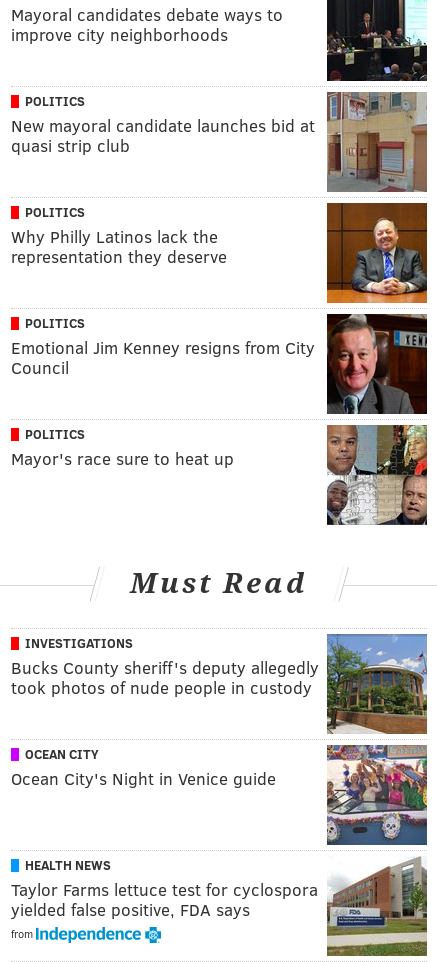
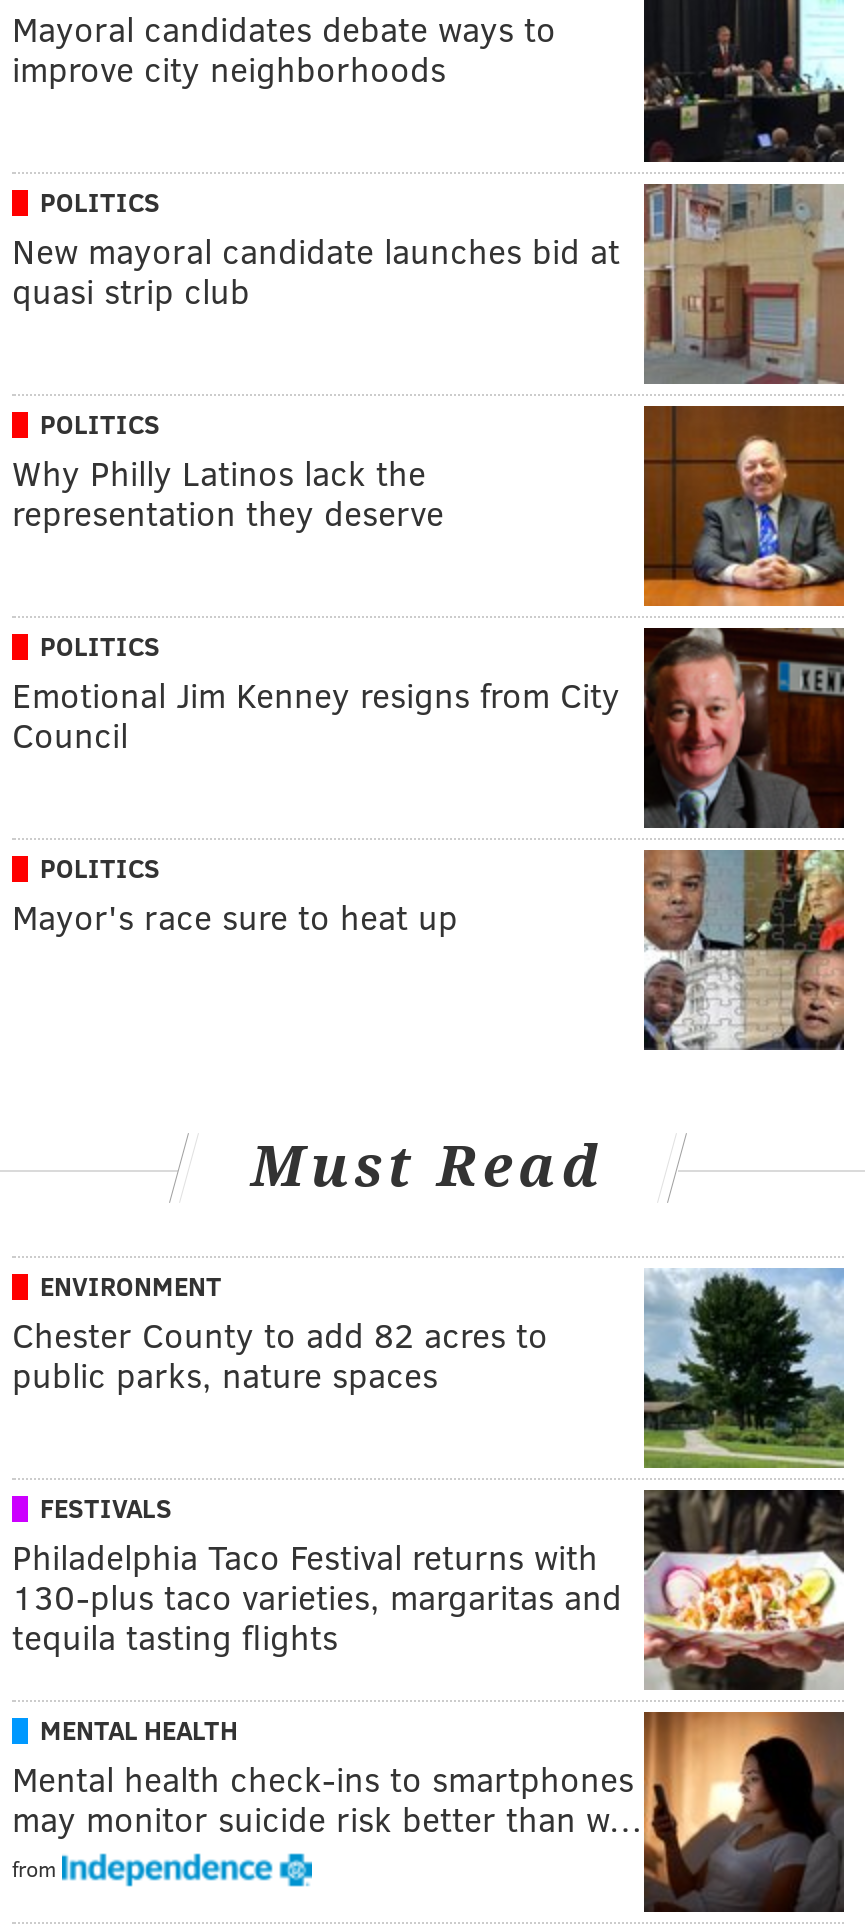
[11,634,319,699] INVESTIGATIONS | Bucks County sheriff's deputy allegedly | took photos of nude people in custody -> [12,1268,548,1398] ENVIRONMENT | Chester County to add 82 acres to | public parks, nature spaces
[327,634,427,734] [image] -> [644,1270,844,1470] [image]
[11,745,276,790] OCEAN CITY | Ocean City's Night in Venice guide -> [12,1490,622,1660] FESTIVALS | Philadelphia Taco Festival returns with | 130-plus taco varieties, margaritas and | tequila tasting flights
[11,744,428,921] [image] | HEALTH NEWS | Taylor Farms lettuce test for cyclospora | yielded false positive, FDA says -> [12,1488,844,1842] [image] | MENTAL HEALTH | Mental health check-ins to smartphones | may monitor suicide risk better than w…
[326,856,427,957] [image] -> [642,1710,846,1914] [image]

